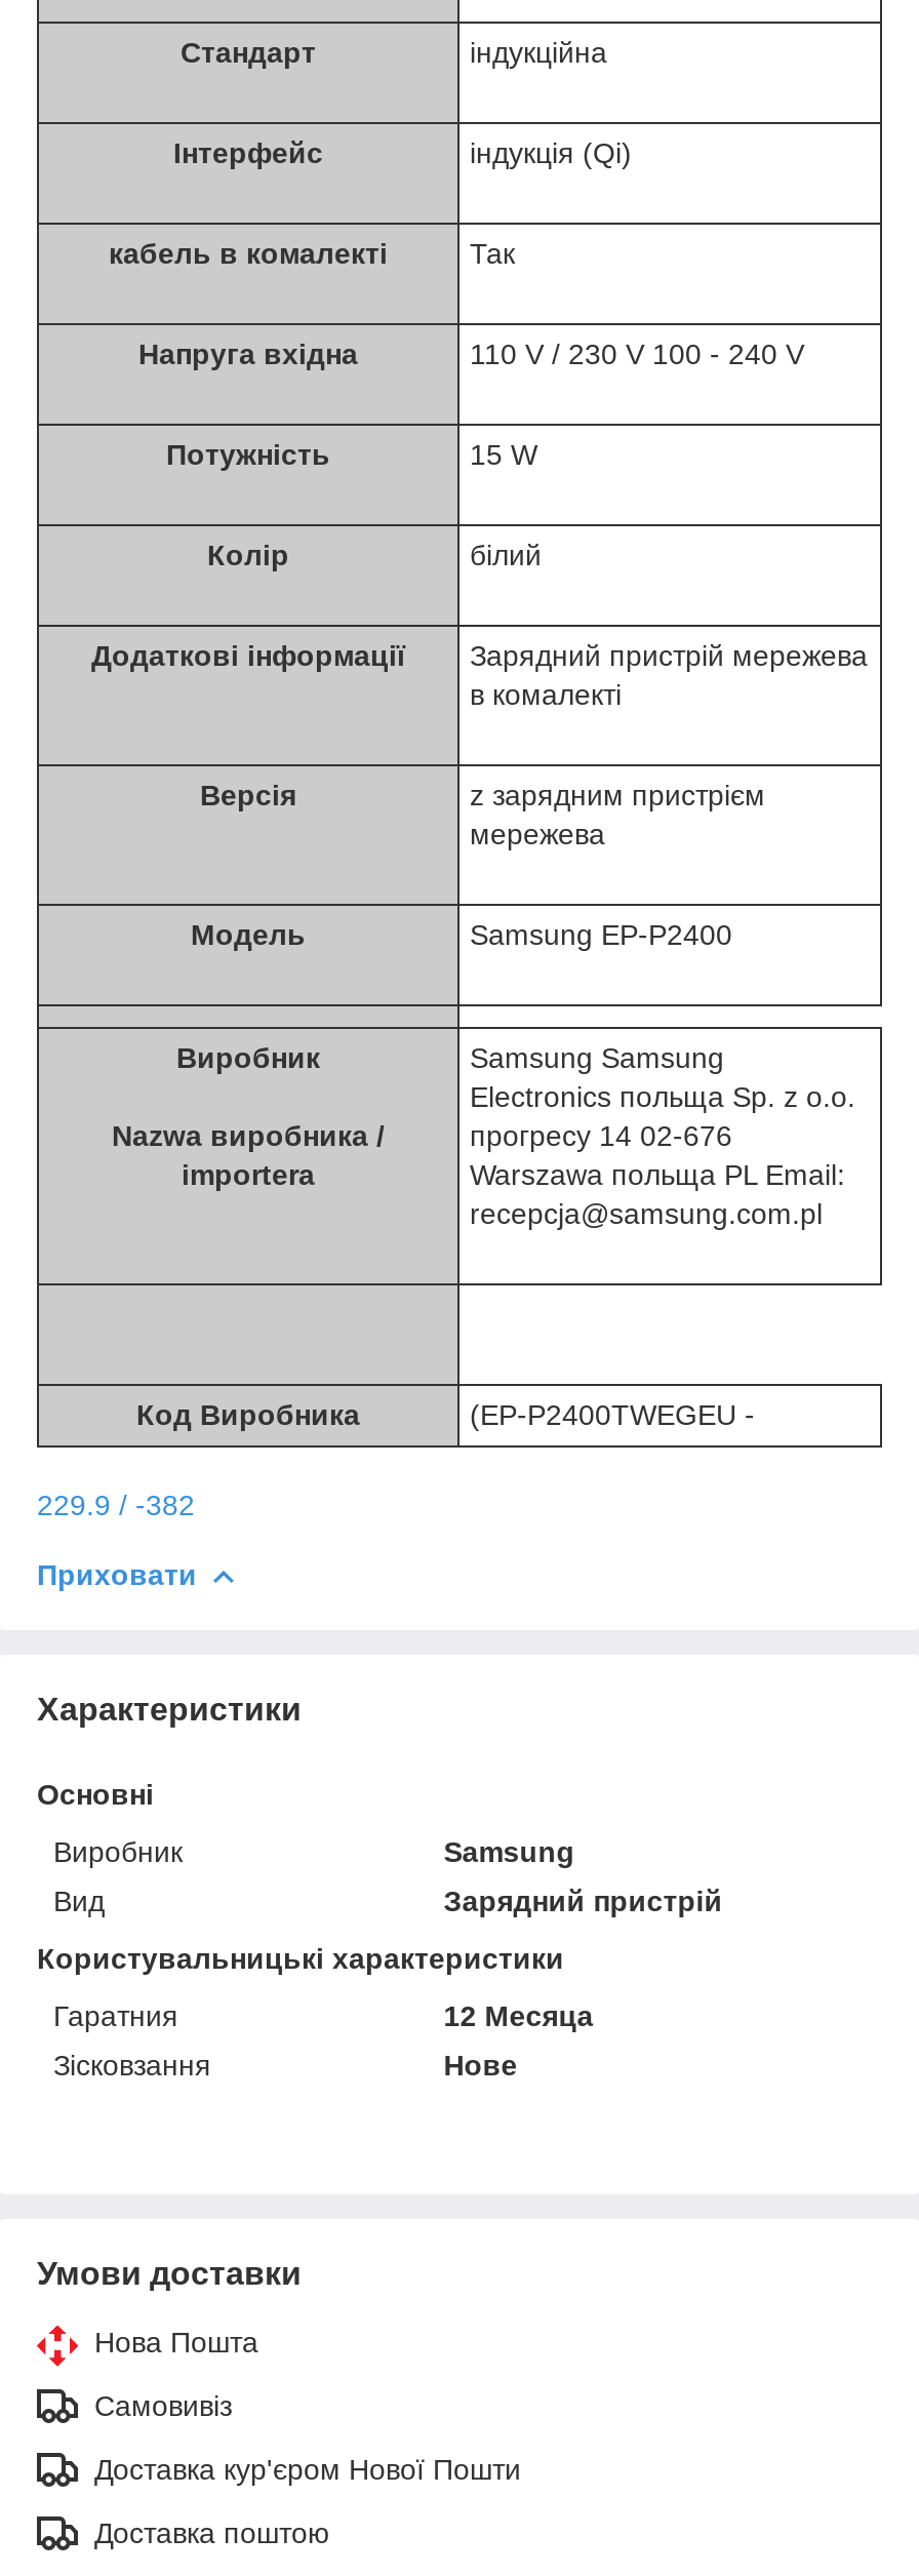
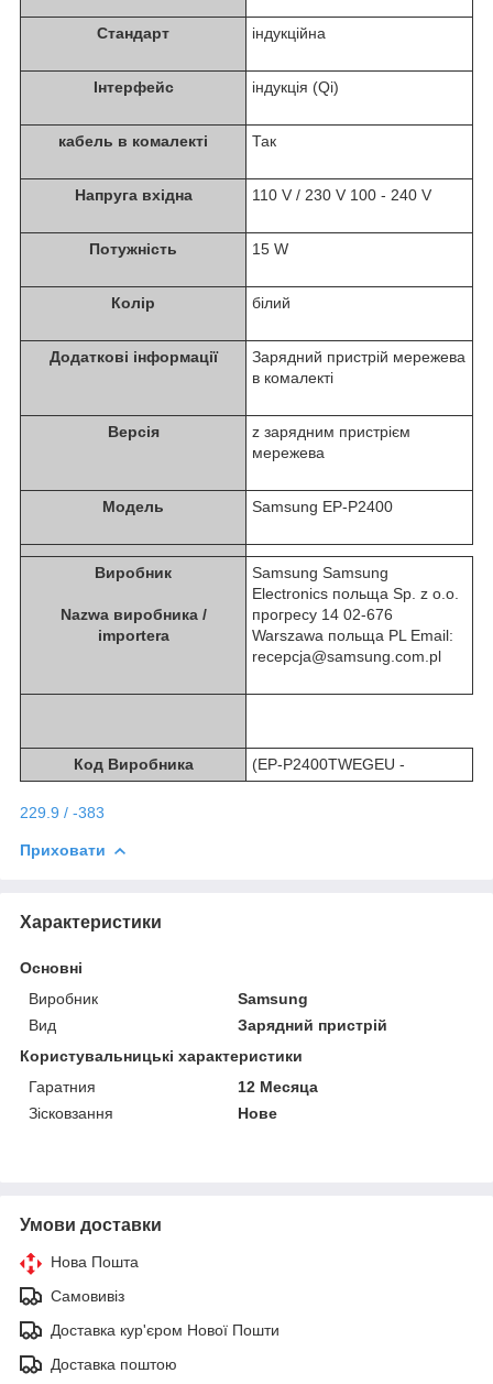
[37,1488,195,1521] 229.9 / -382 -> [20,804,105,821] 229.9 / -383

